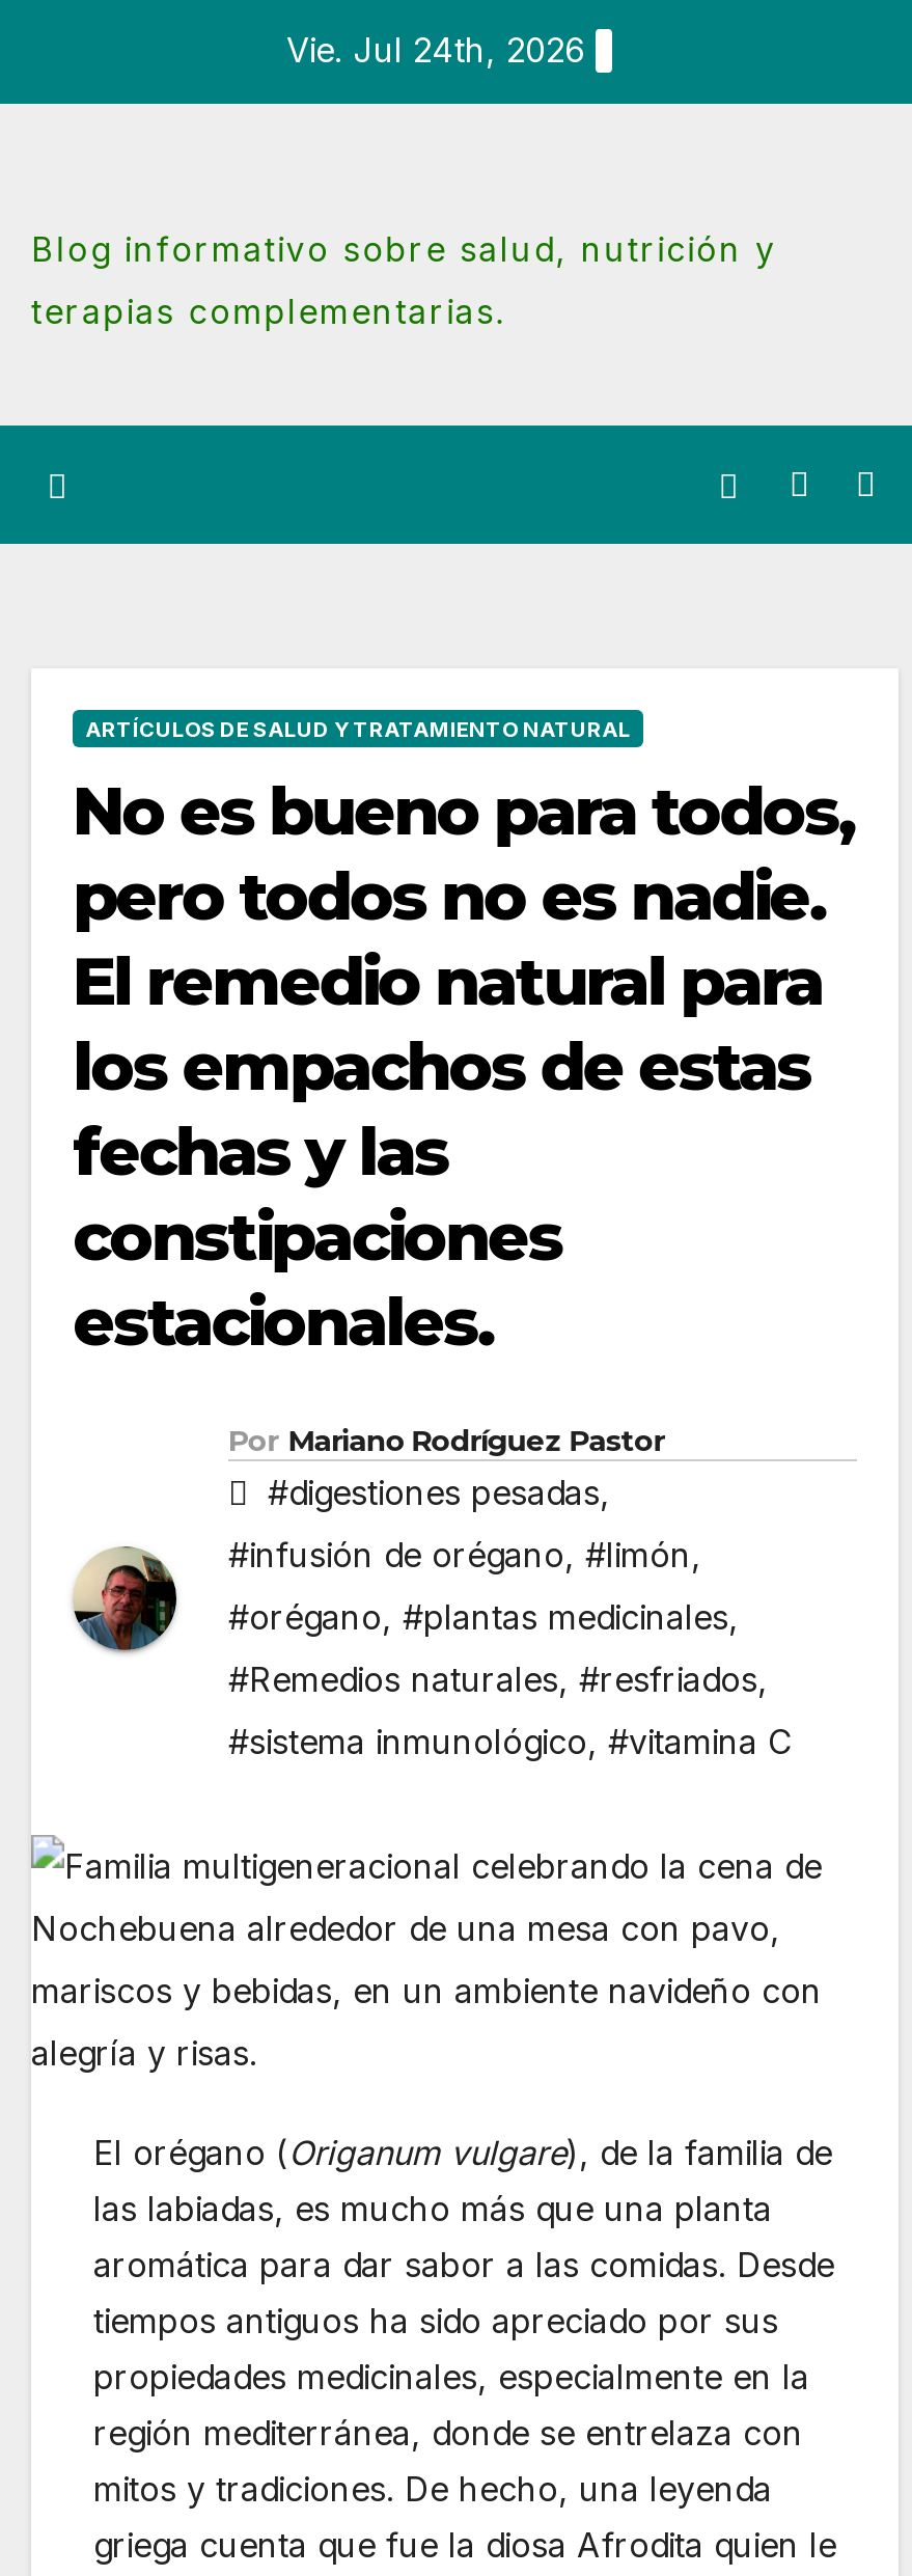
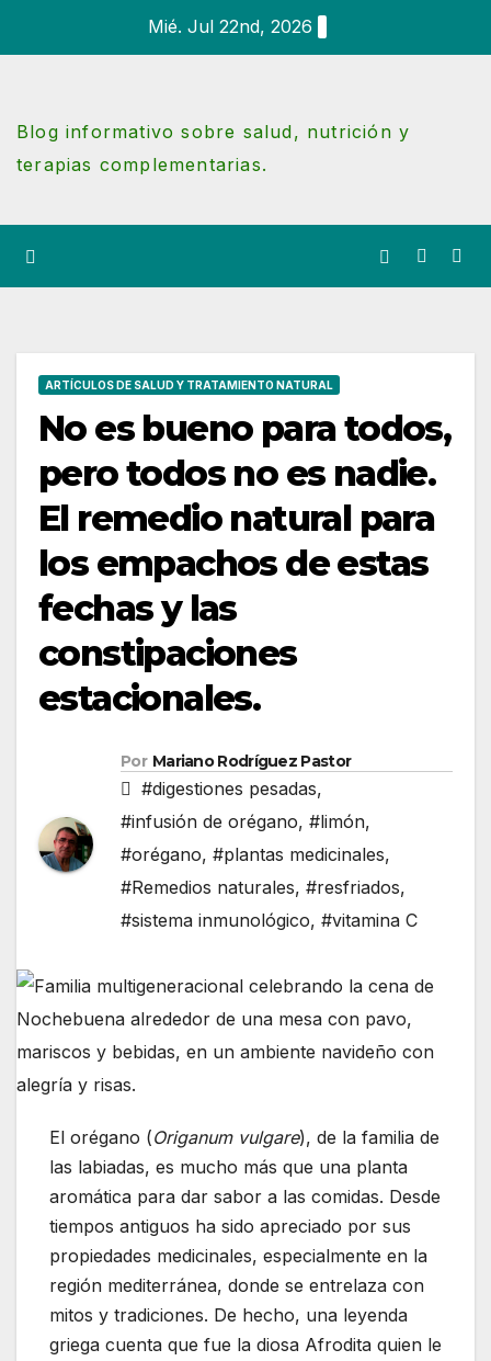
[286,29,585,71] Vie. Jul 24th, 2026 -> [148,15,312,37] Mié. Jul 22nd, 2026

